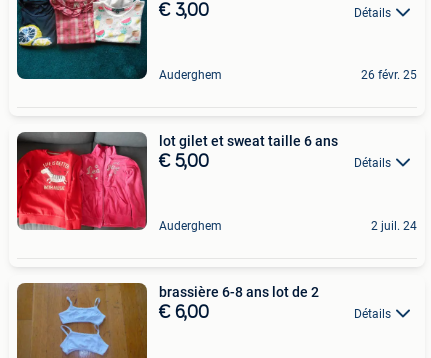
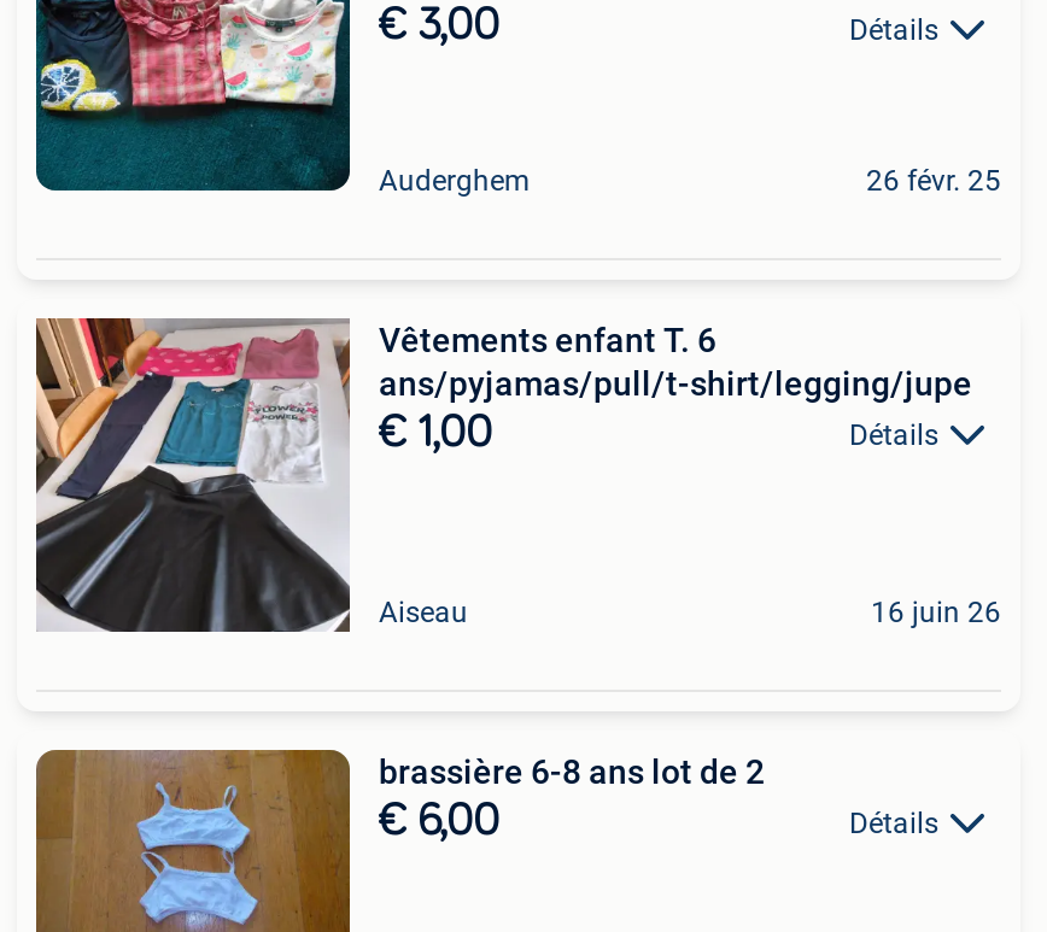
[16,131,338,234] [image] | lot gilet et sweat taille 6 ans | € 5,00 -> [34,316,972,634] [image] | Vêtements enfant T. 6 | ans/pyjamas/pull/t-shirt/legging/jupe | € 1,00
[159,219,417,233] Auderghem | 2 juil. 24 -> [379,596,1001,629] Aiseau | 16 juin 26

